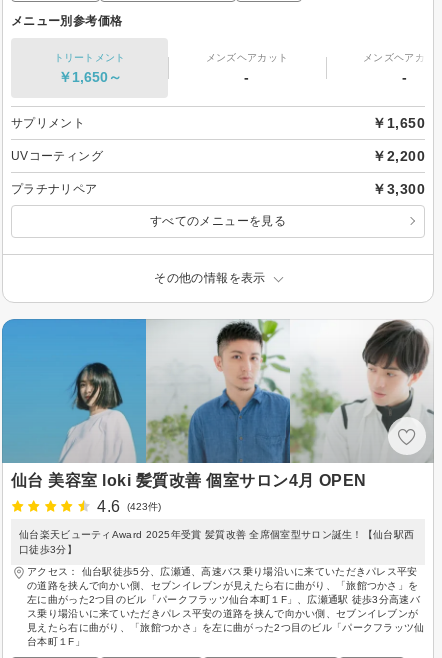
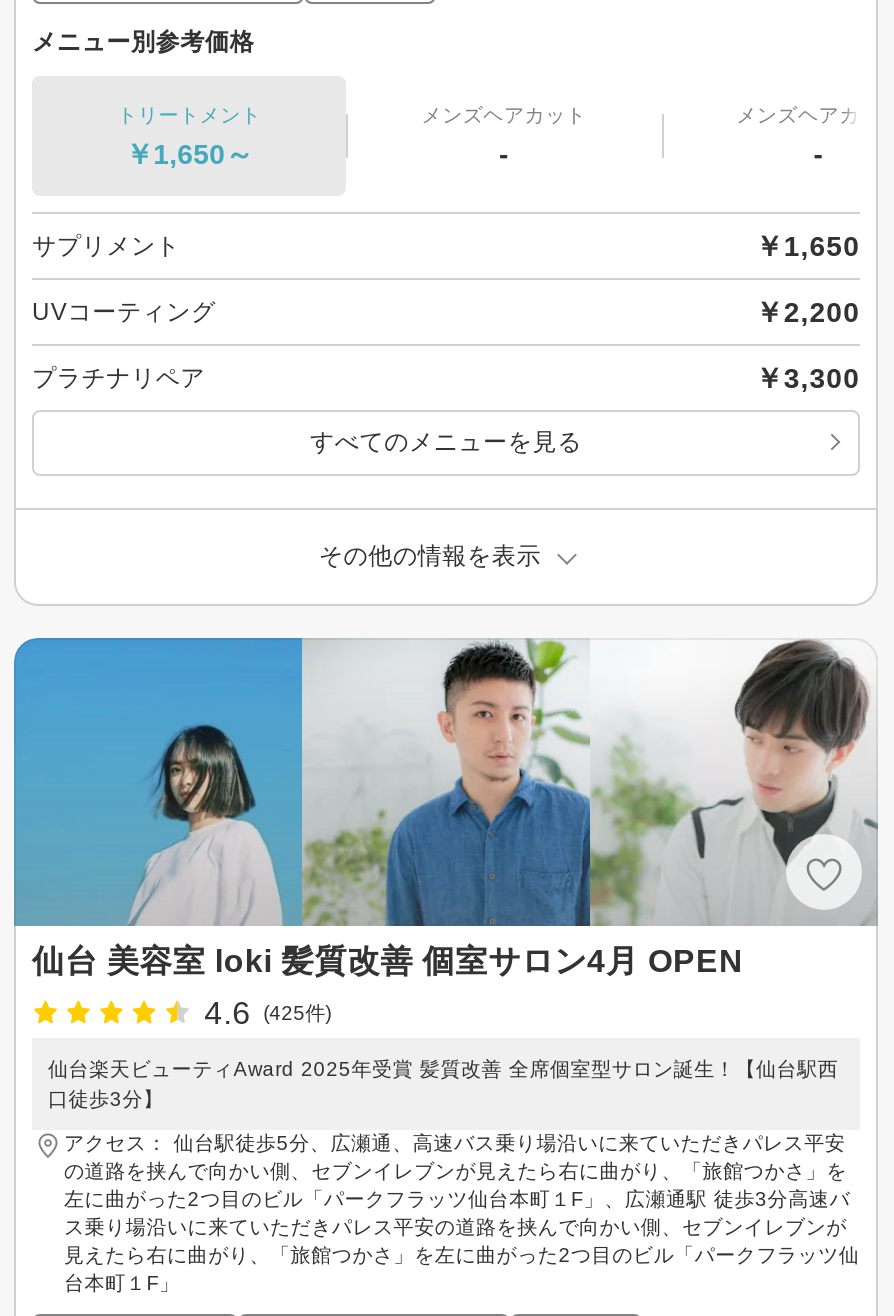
[97,498,161,515] 4.6 (423件) -> [204,995,331,1029] 4.6 (425件)

